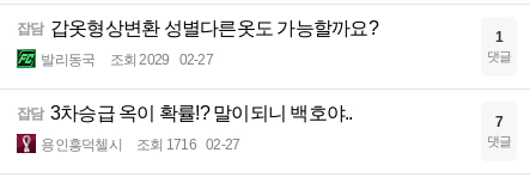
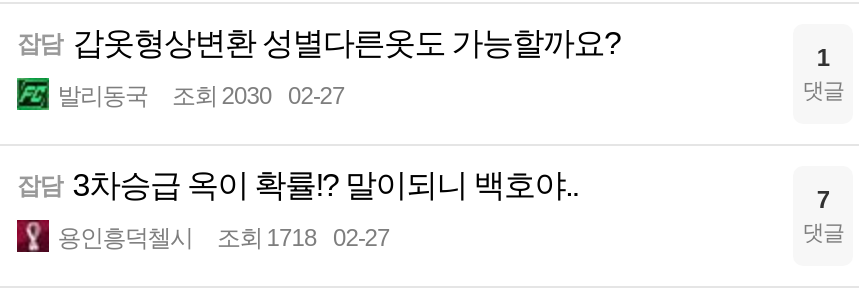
[41,51,213,68] 발리동국 조회 2029 02-27 -> [57,82,345,110] 발리동국 조회 2030 02-27
[41,136,240,153] 용인흥덕첼시 조회 1716 02-27 -> [57,224,389,252] 용인흥덕첼시 조회 1718 02-27

